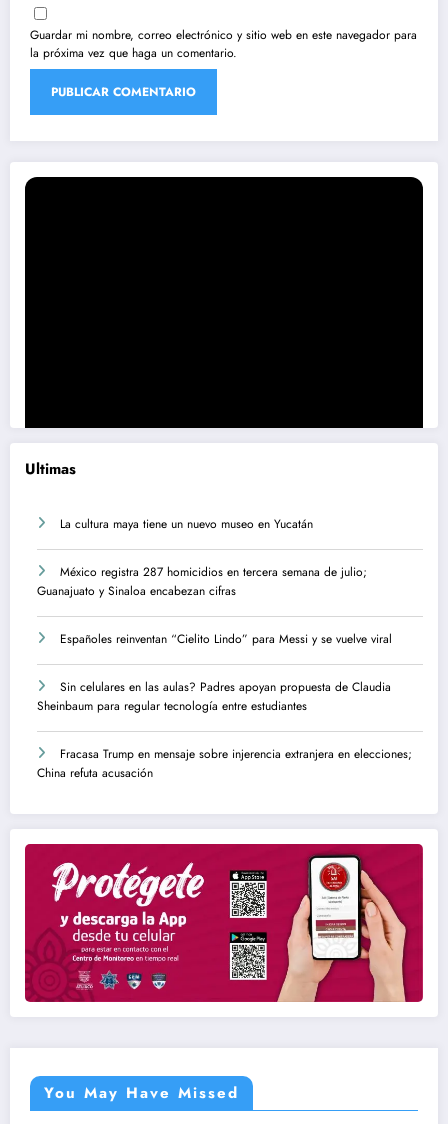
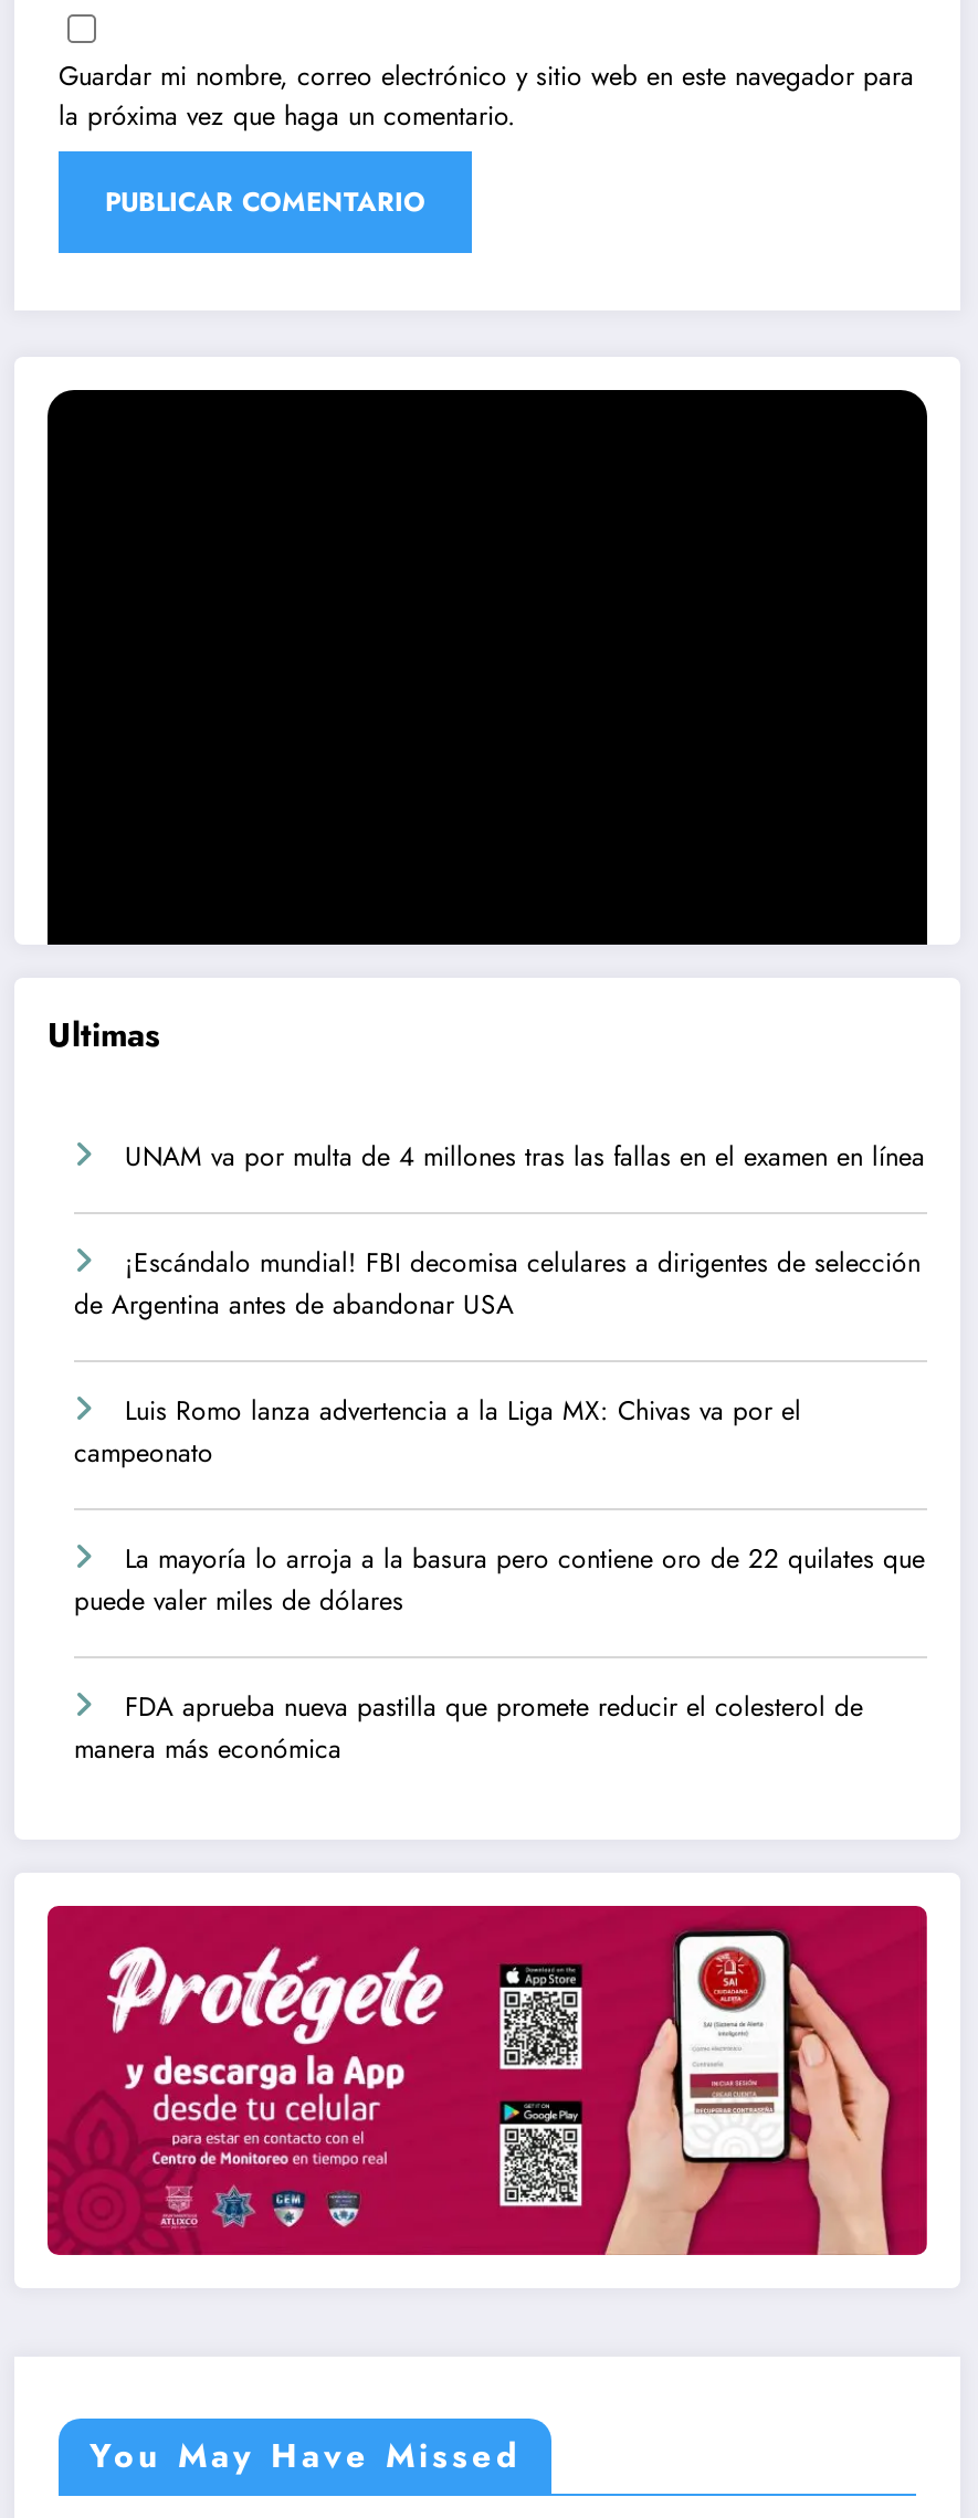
[60,515,313,533] La cultura maya tiene un nuevo museo en Yucatán -> [125,1137,925,1177] UNAM va por multa de 4 millones tras las fallas en el examen en línea
[37,563,367,600] México registra 287 homicidios en tercera semana de julio; | Guanajuato y Sinaloa encabezan cifras -> [74,1243,921,1325] ¡Escándalo mundial! FBI decomisa celulares a dirigentes de selección | de Argentina antes de abandonar USA
[60,630,392,648] Españoles reinventan “Cielito Lindo” para Messi y se vuelve viral -> [74,1391,801,1473] Luis Romo lanza advertencia a la Liga MX: Chivas va por el | campeonato
[37,678,391,715] Sin celulares en las aulas? Padres apoyan propuesta de Claudia | Sheinbaum para regular tecnología entre estudiantes -> [74,1539,925,1621] La mayoría lo arroja a la basura pero contiene oro de 22 quilates que | puede valer miles de dólares
[37,745,412,782] Fracasa Trump en mensaje sobre injerencia extranjera en elecciones; | China refuta acusación -> [74,1687,863,1769] FDA aprueba nueva pastilla que promete reducir el colesterol de | manera más económica

